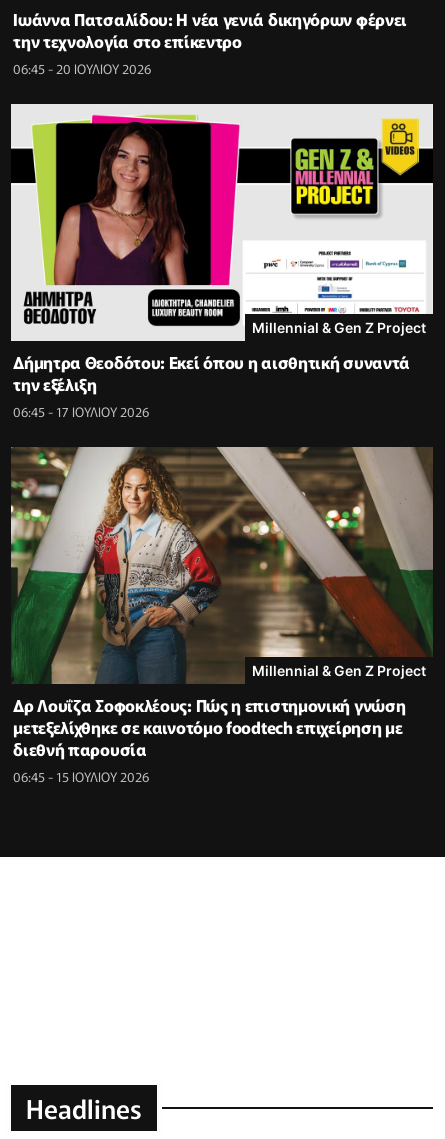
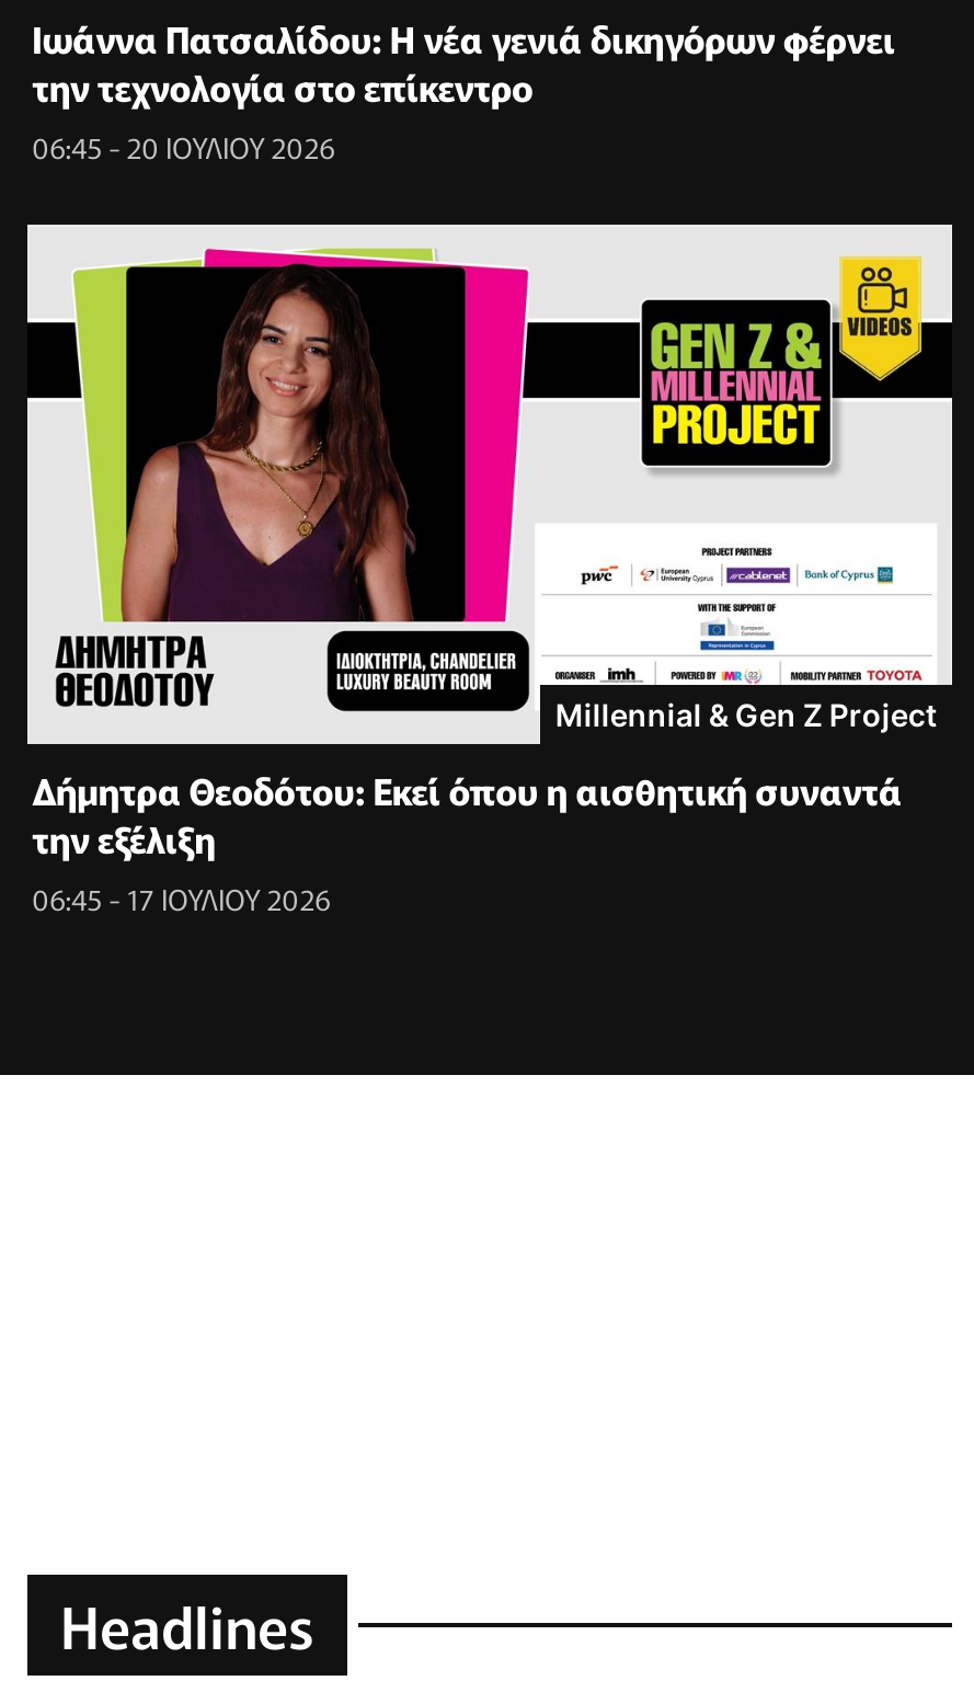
[10,446,434,786] [image] | Millennial & Gen Z Project | Δρ Λουΐζα Σοφοκλέους: Πώς η επιστημονική γνώση | μετεξελίχθηκε σε καινοτόμο foodtech επιχείρηση με | διεθνή παρουσία | 06:45 - 15 ΙΟΥΛΙΟΥ 2026 -> none

